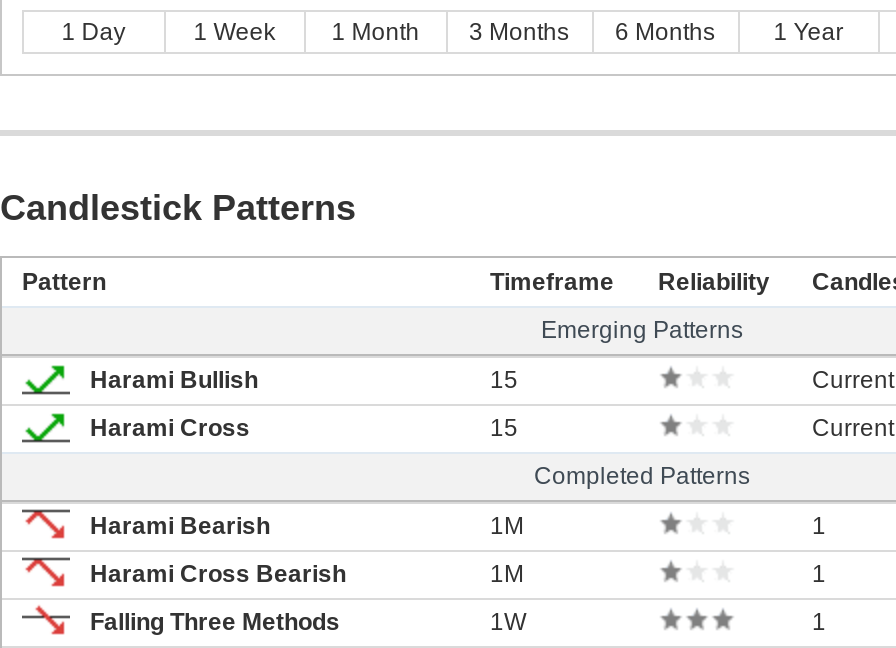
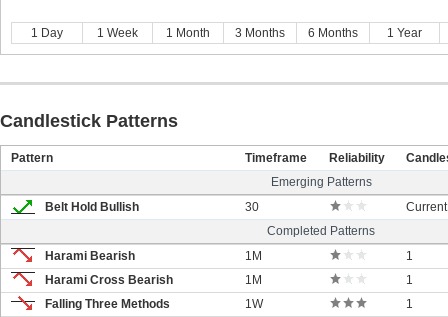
[90,366,894,442] Harami Bullish | 15 | Current | Harami Cross | 15 -> [45,200,259,214] Belt Hold Bullish | 30

